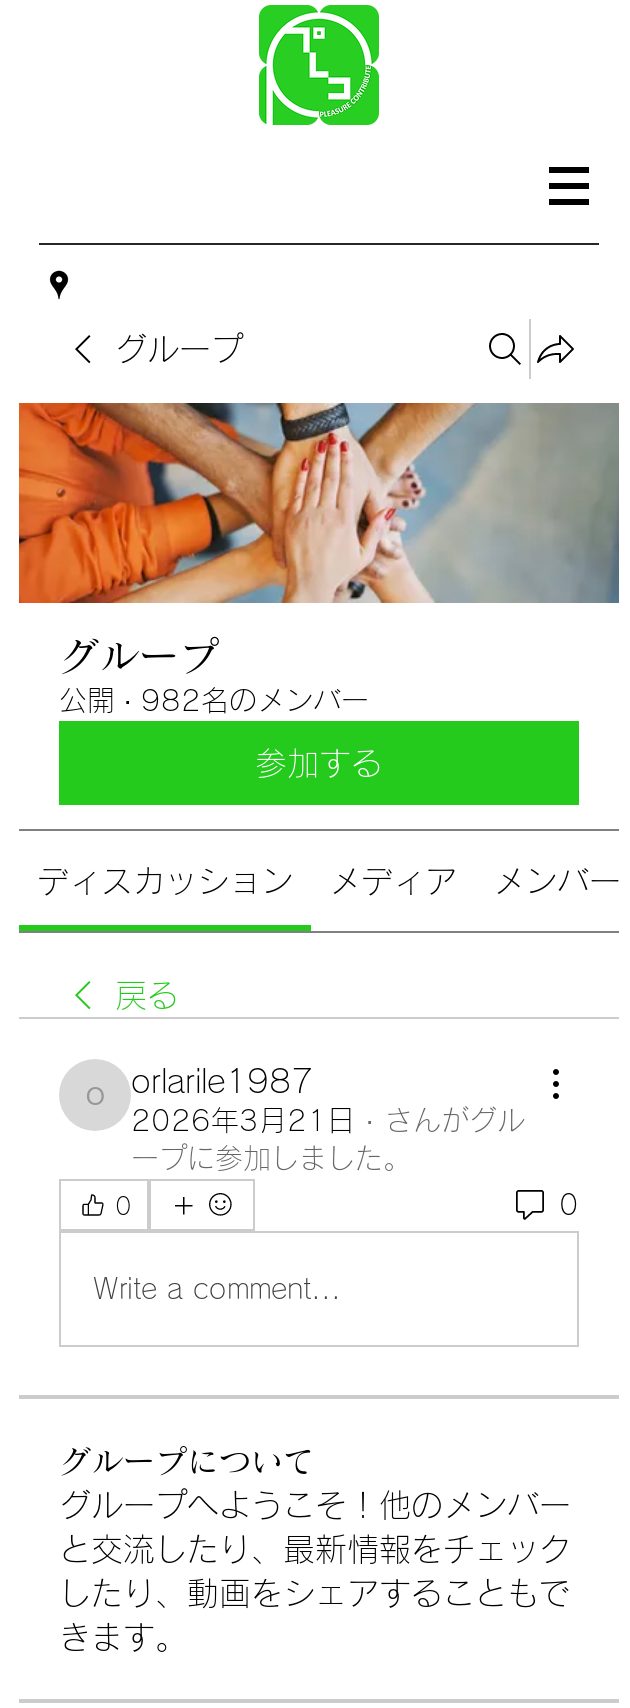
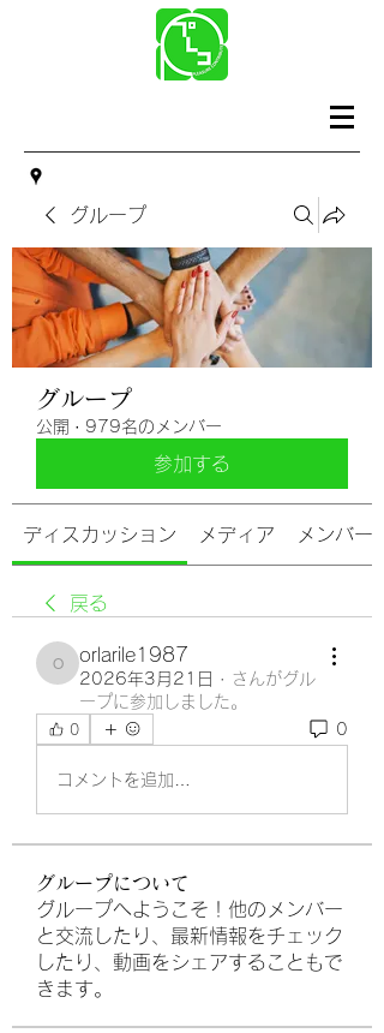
[59,687,369,715] 公開 · 982名のメンバー -> [36,418,222,435] 公開 · 979名のメンバー
[93,1274,341,1302] Write a comment... -> [56,771,191,787] コメントを追加…

